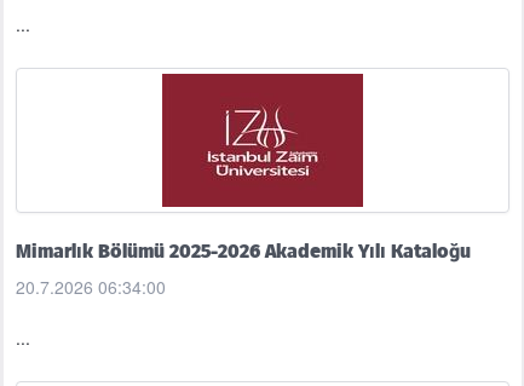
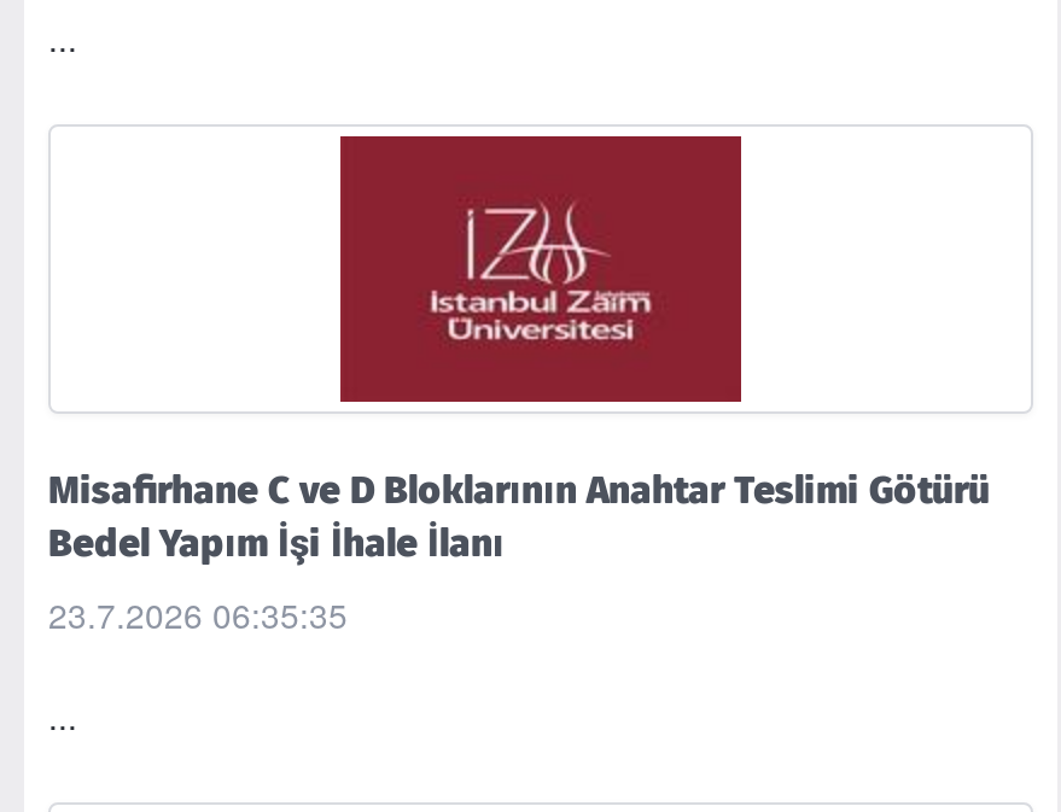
[16,238,471,299] Mimarlık Bölümü 2025-2026 Akademik Yılı Kataloğu | 20.7.2026 06:34:00 -> [48,465,990,638] Misafirhane C ve D Bloklarının Anahtar Teslimi Götürü | Bedel Yapım İşi İhale İlanı | 23.7.2026 06:35:35

